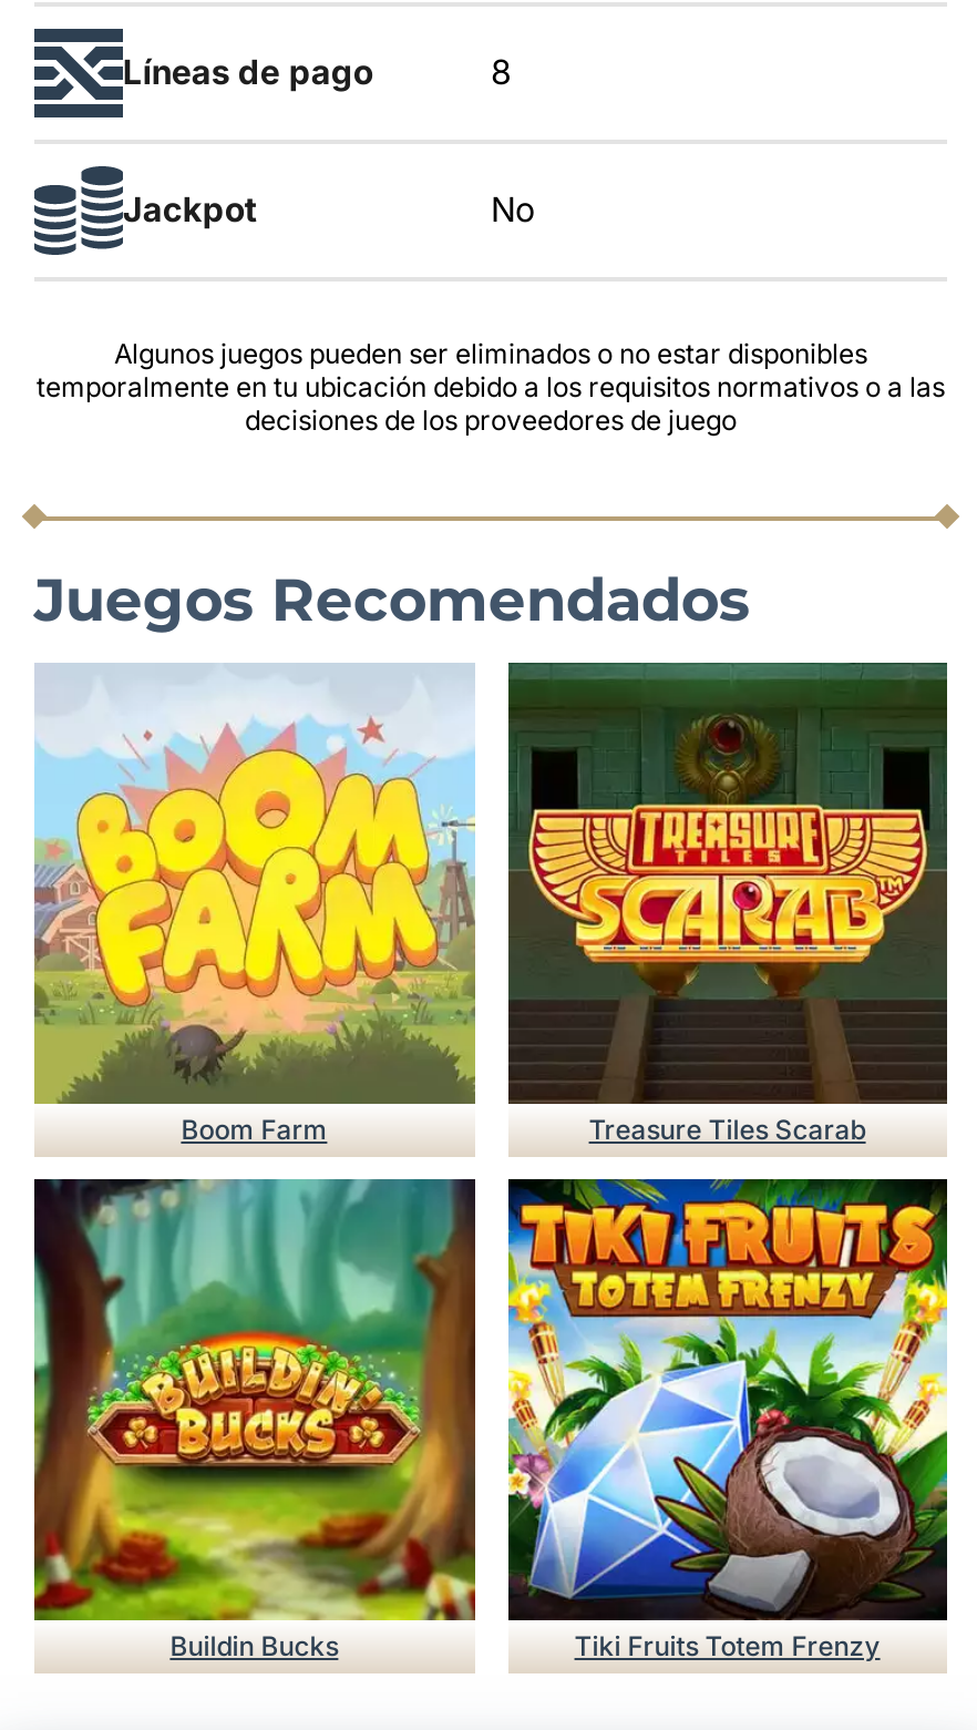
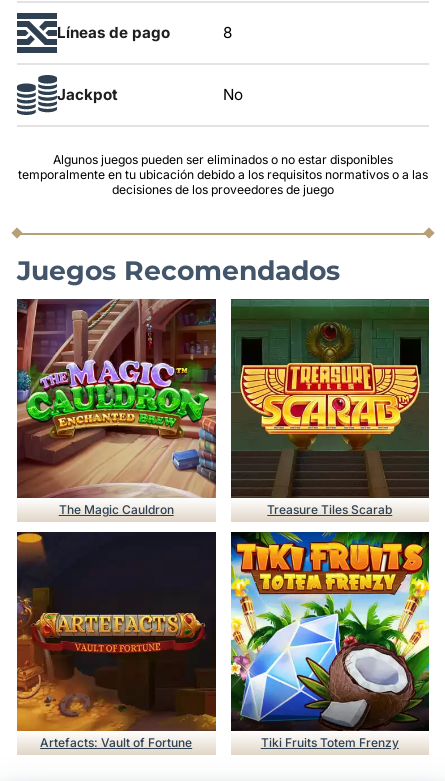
[32,663,477,1146] [image] | Boom Farm -> [16,298,217,517] [image] | The Magic Cauldron
[32,1177,477,1662] [image] | Buildin Bucks -> [16,531,216,750] [image] | Artefacts: Vault of Fortune

